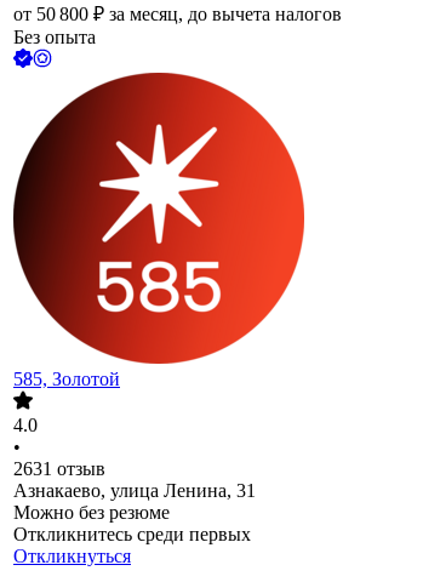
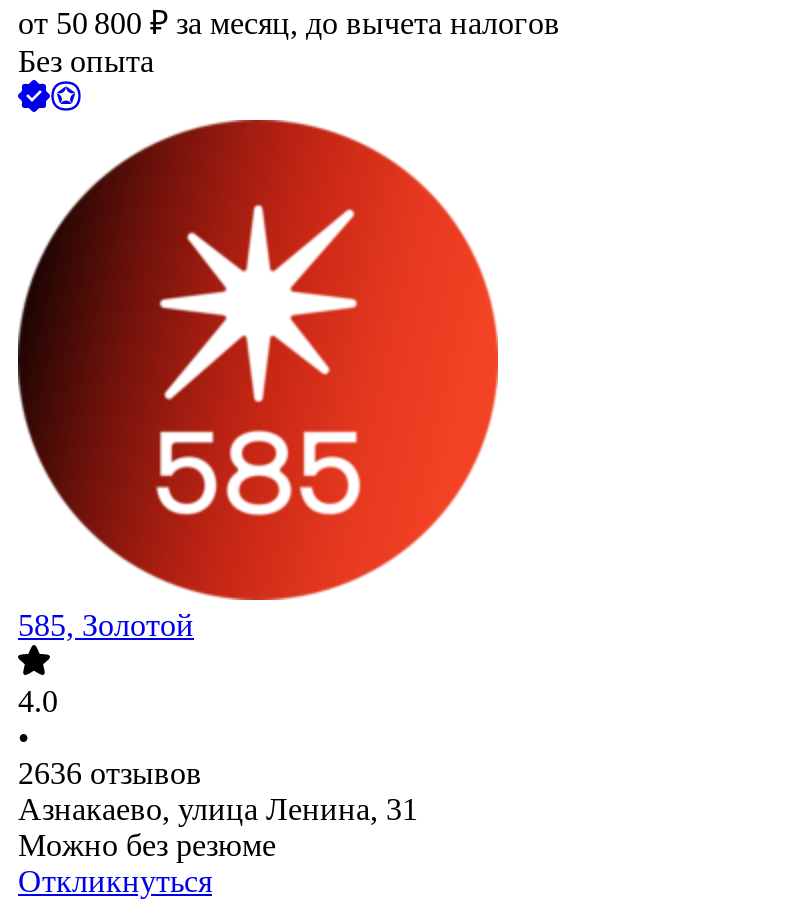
[13,459,105,479] 2631 отзыв -> [18,757,202,791] 2636 отзывов
[13,524,251,545] Откликнитесь среди первых -> none

